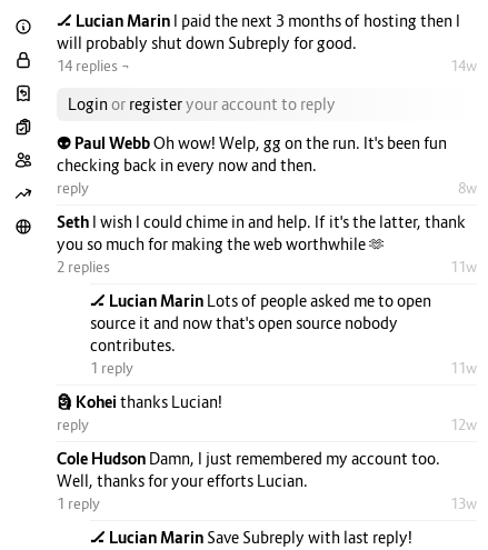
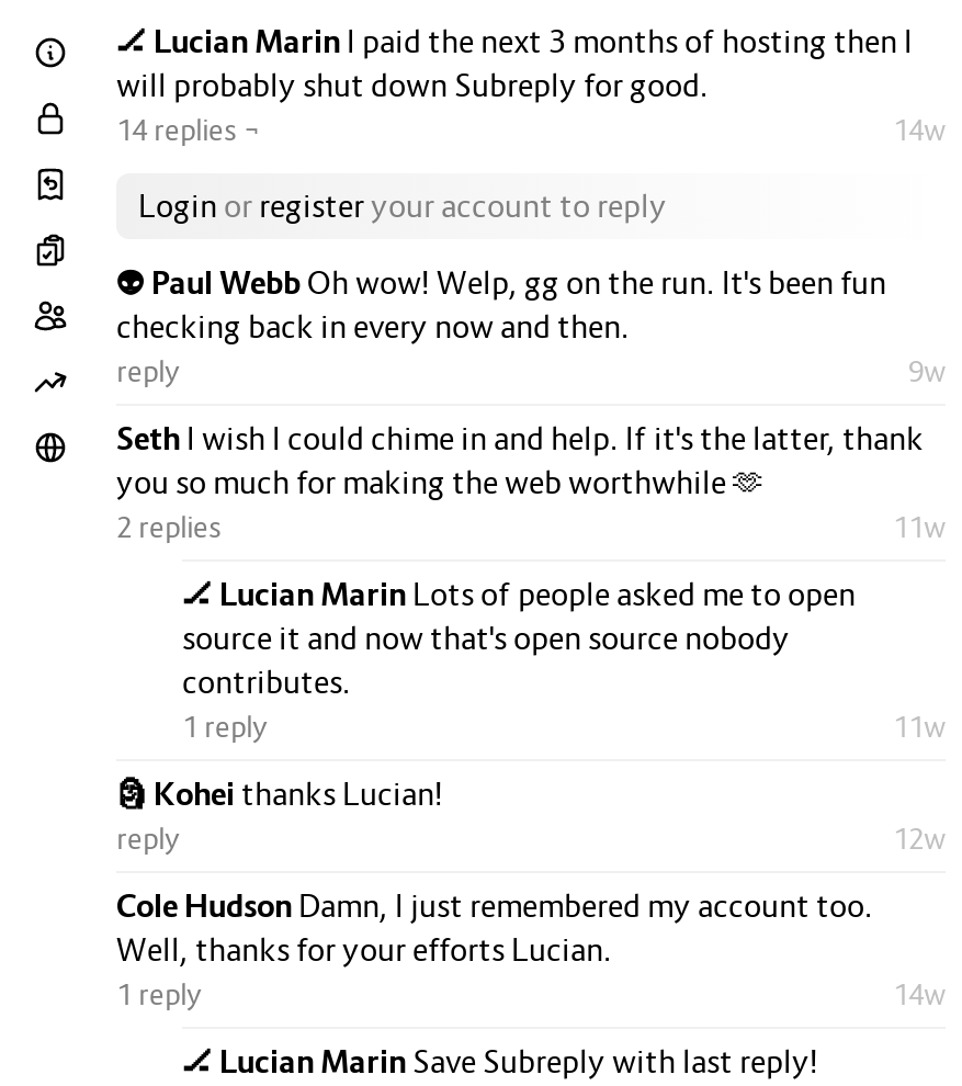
[458,179,477,197] 8w -> [908,353,946,388] 9w
[450,494,477,512] 13w -> [893,976,946,1011] 14w

